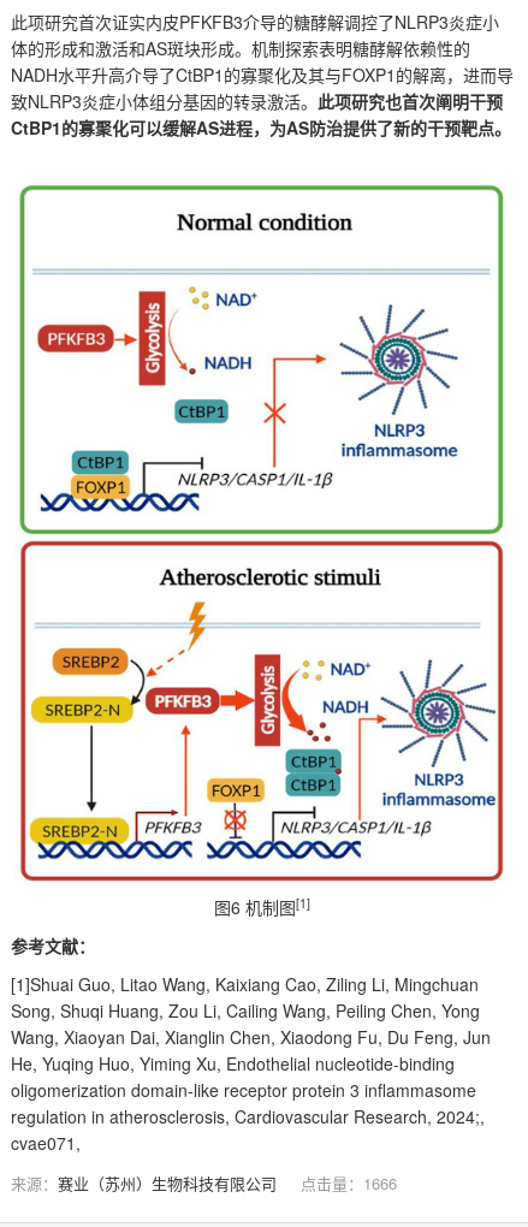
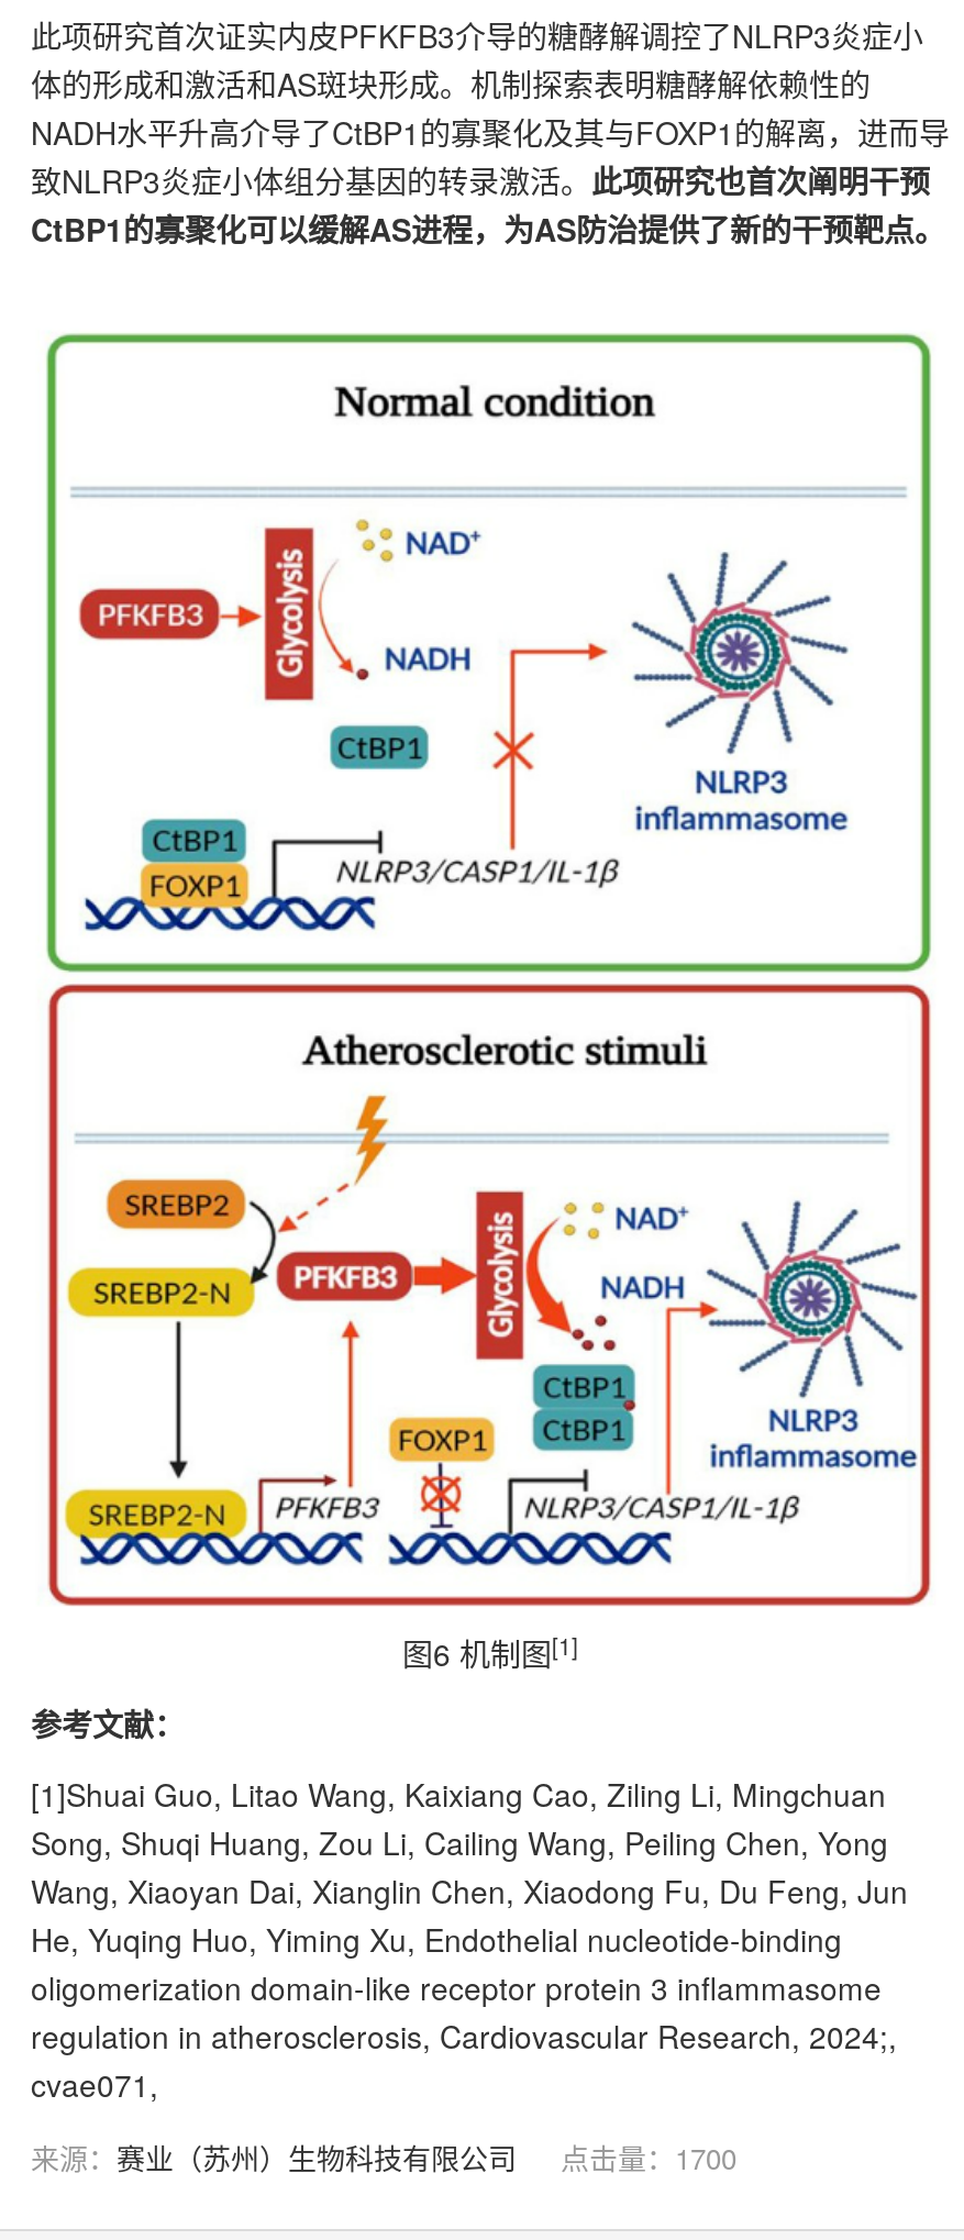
[11,1172,397,1195] 来源：赛业（苏州）生物科技有限公司 点击量：1666 -> [31,2137,736,2179] 来源：赛业（苏州）生物科技有限公司 点击量：1700

